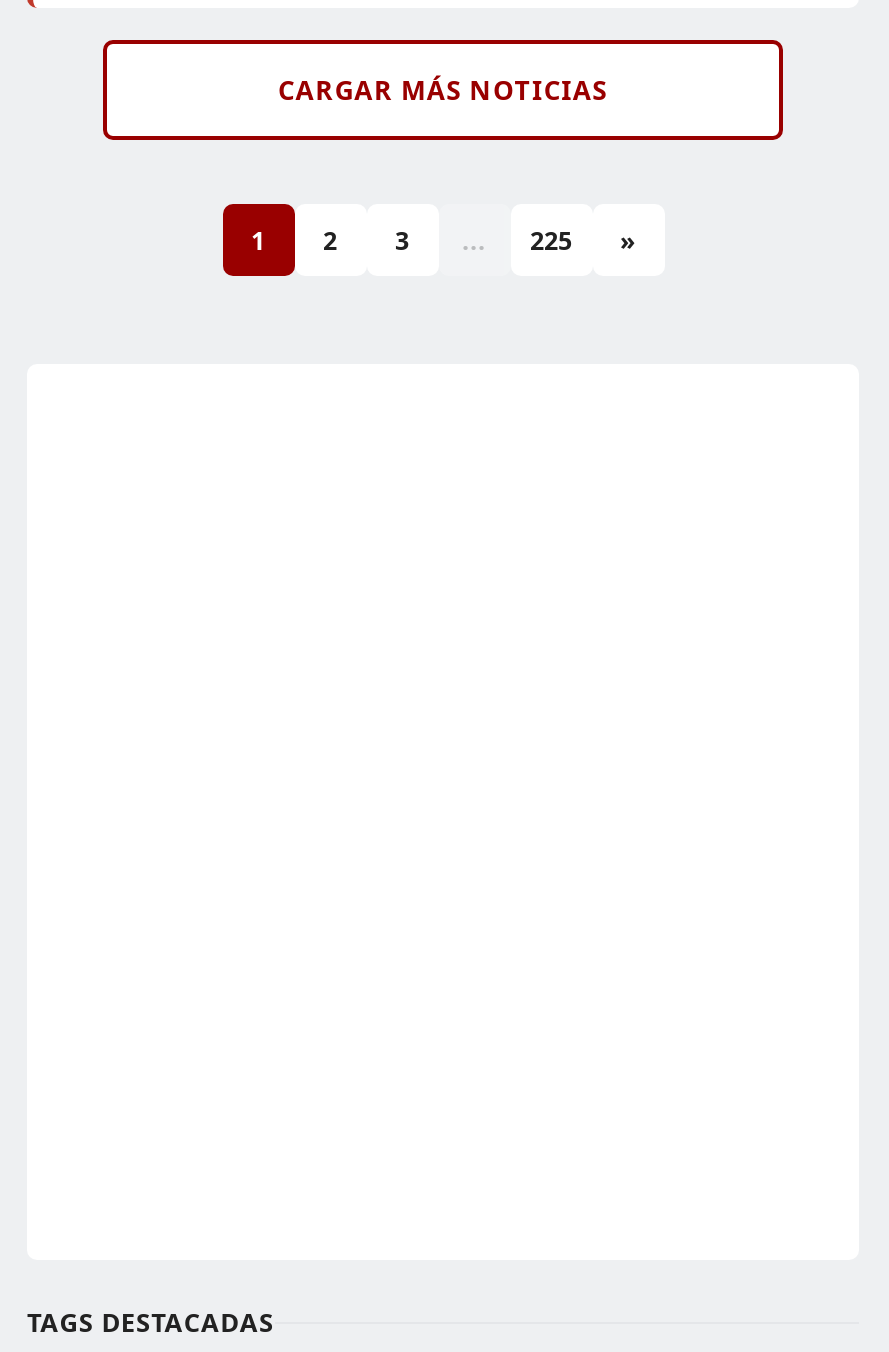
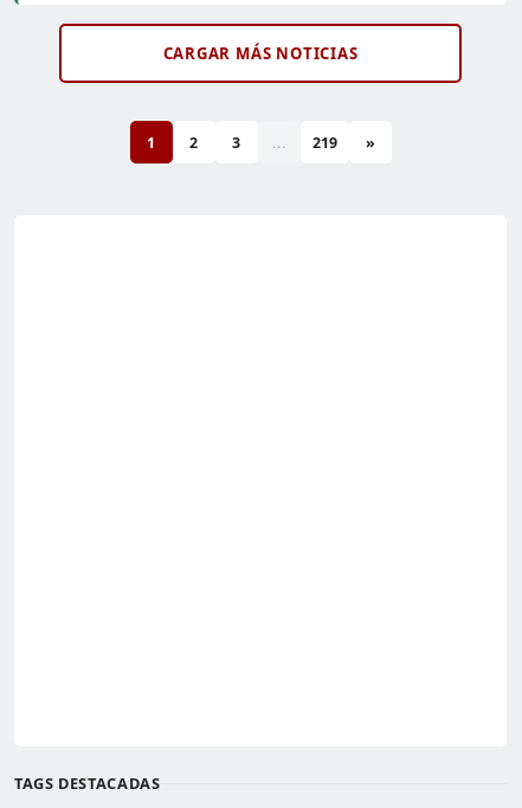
[530,223,572,257] 225 -> [312,132,337,152] 219

